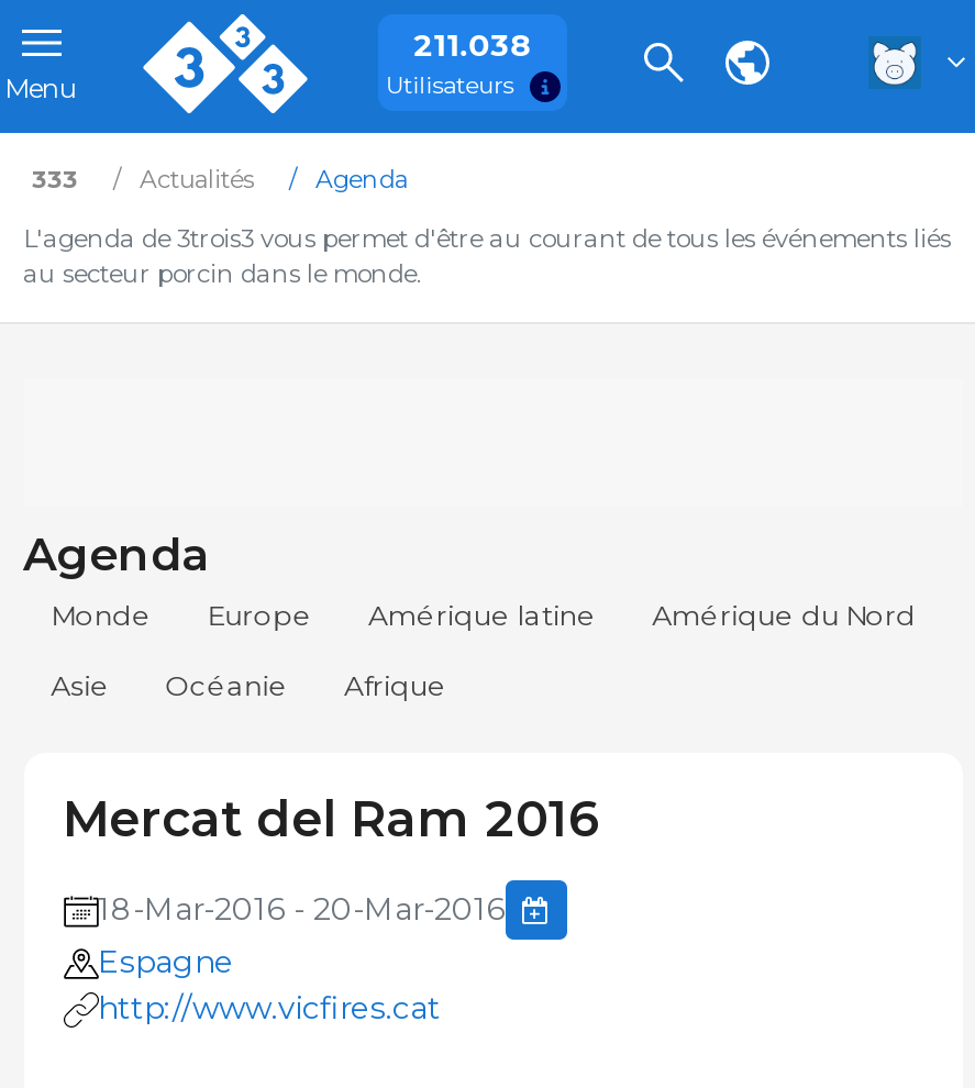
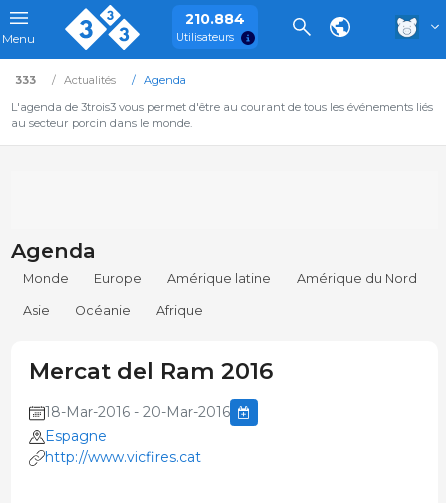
[414,24,532,64] 211.038 -> [185,9,245,27] 210.884

